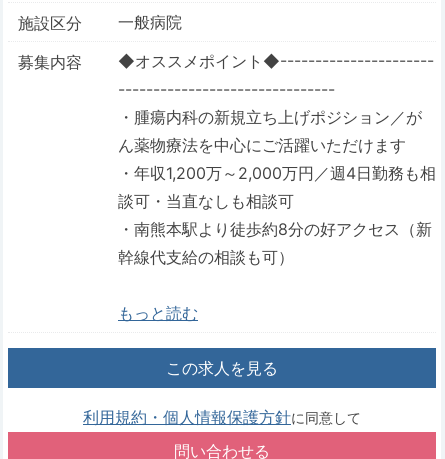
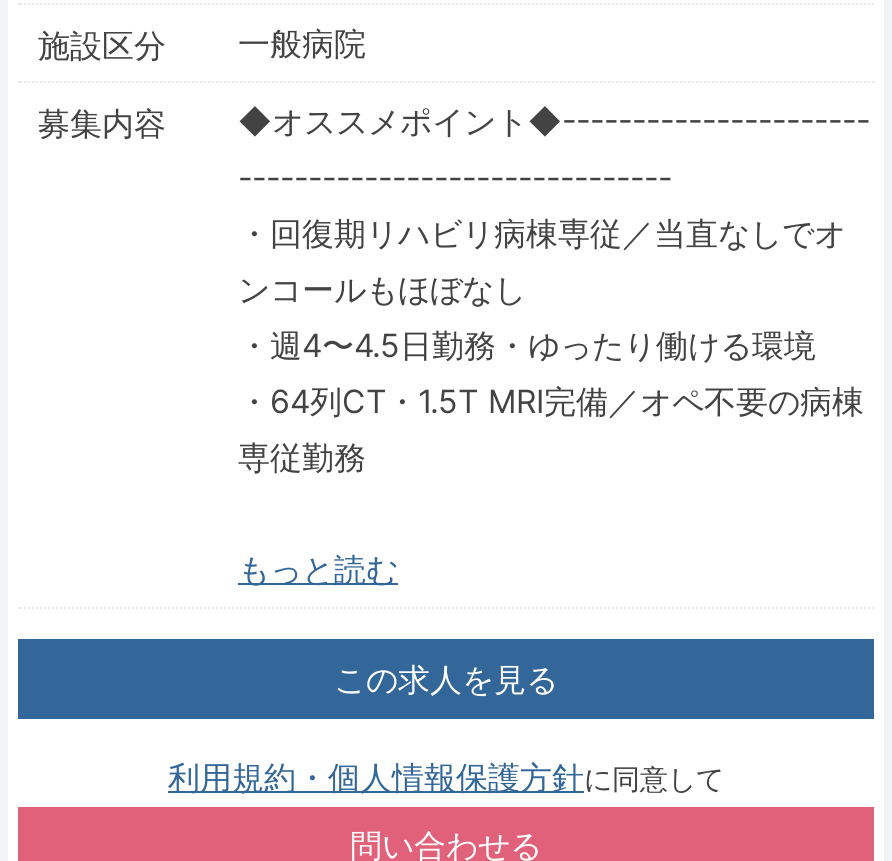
[118,107,436,267] ・腫瘍内科の新規立ち上げポジション／が | ん薬物療法を中心にご活躍いただけます | ・年収1,200万～2,000万円／週4日勤務も相 | 談可・当直なしも相談可 | ・南熊本駅より徒歩約8分の好アクセス（新 | 幹線代支給の相談も可） -> [238,214,864,478] ・回復期リハビリ病棟専従／当直なしでオ | ンコールもほぼなし | ・週4〜4.5日勤務・ゆったり働ける環境 | ・64列CT・1.5T MRI完備／オペ不要の病棟 | 専従勤務

